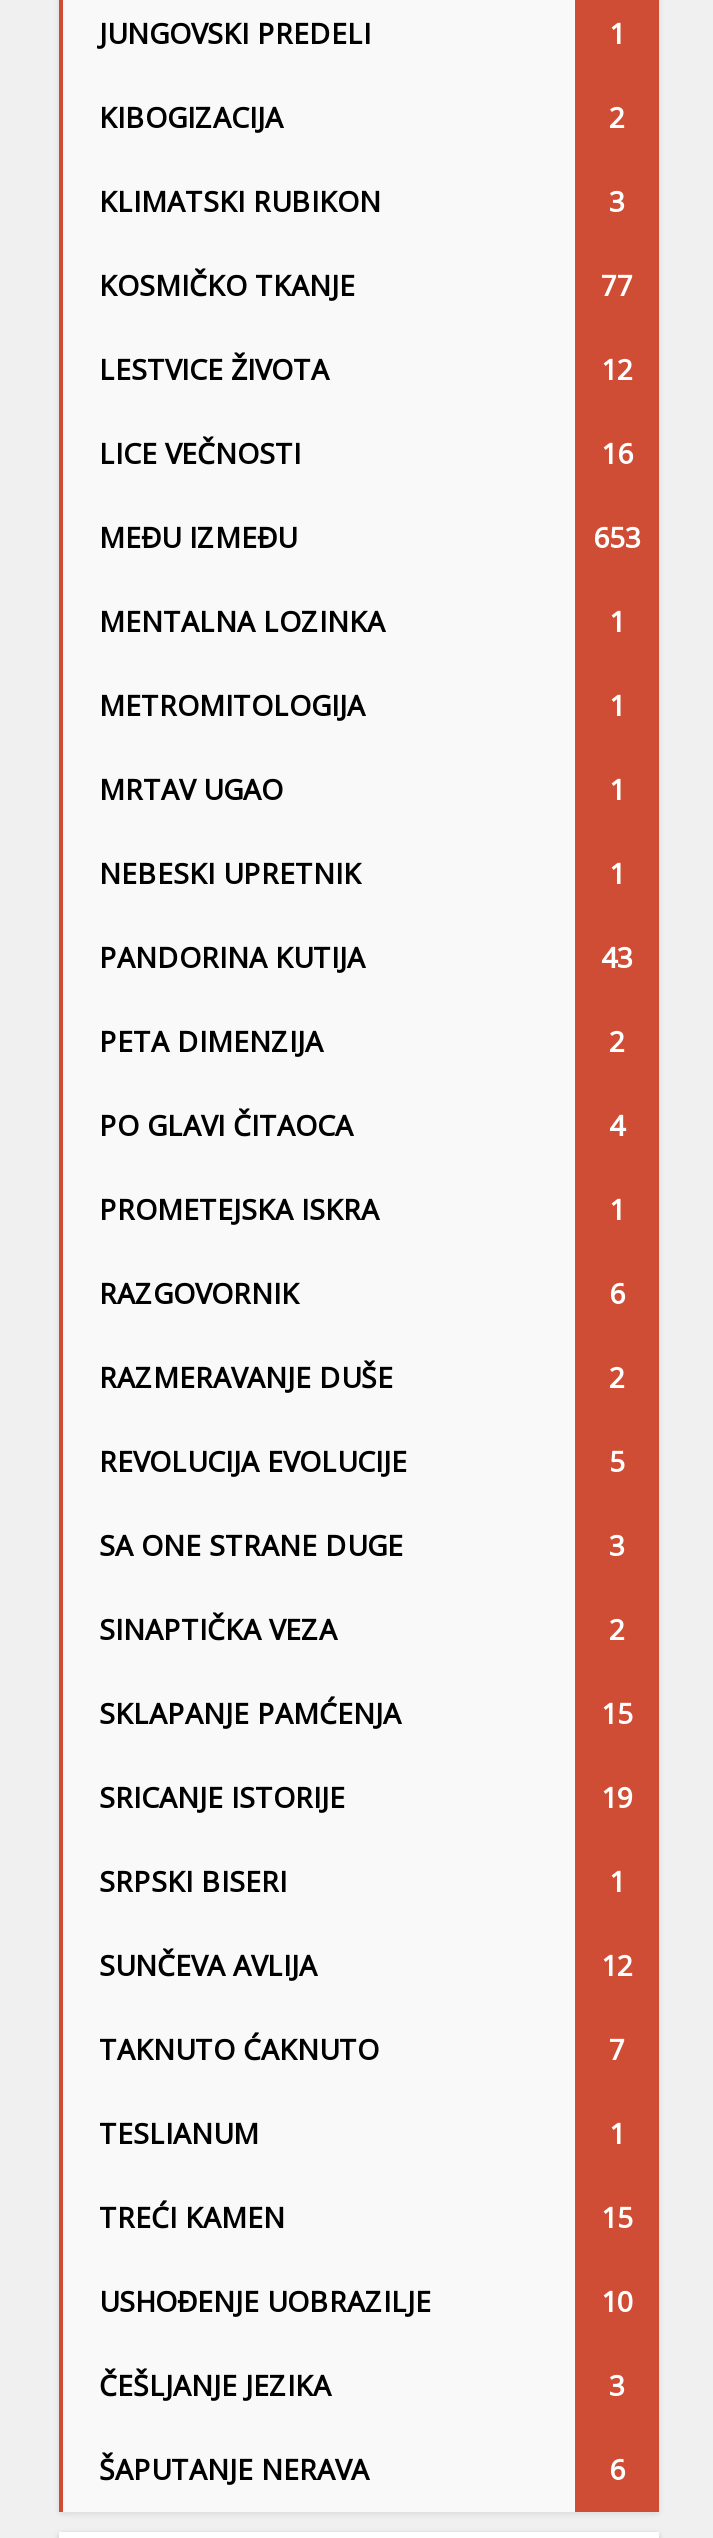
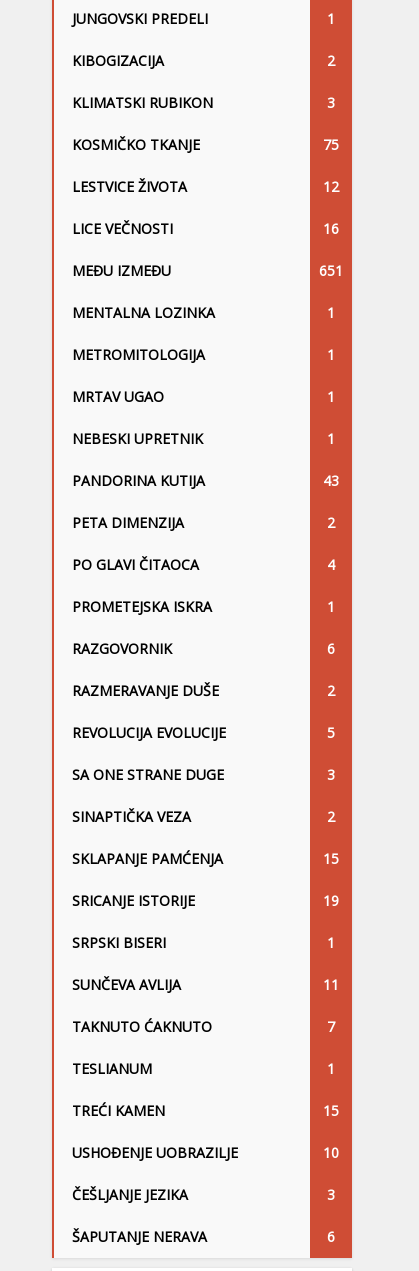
[601,267,633,305] 77 -> [323,135,339,154] 75
[593,519,641,557] 653 -> [319,261,343,280] 651
[601,1947,633,1985] 12 -> [323,975,339,994] 11

